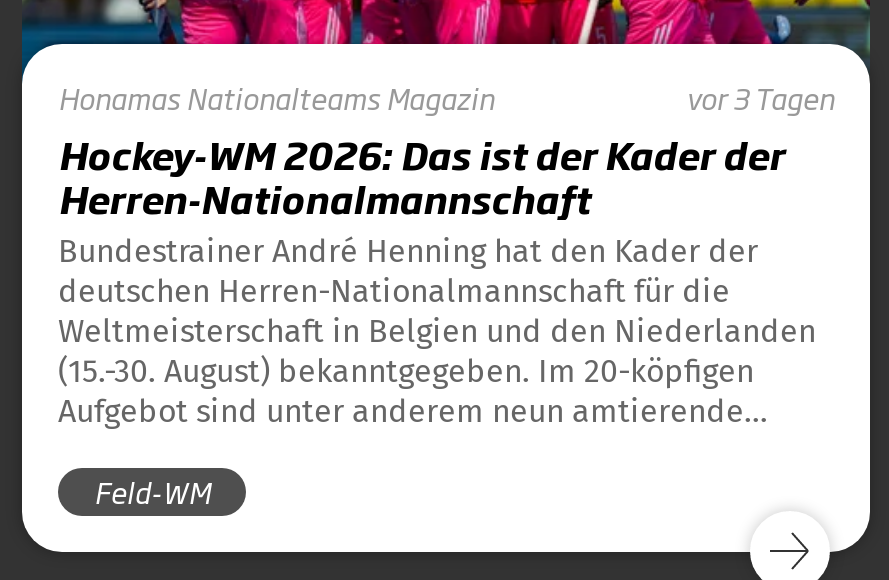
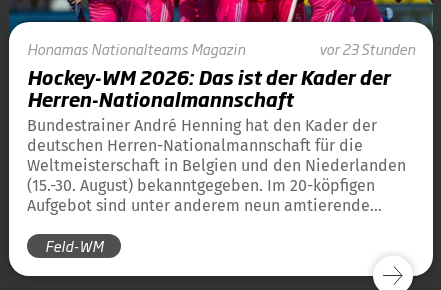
[686,76,834,118] vor 3 Tagen -> [319,38,415,59] vor 23 Stunden

